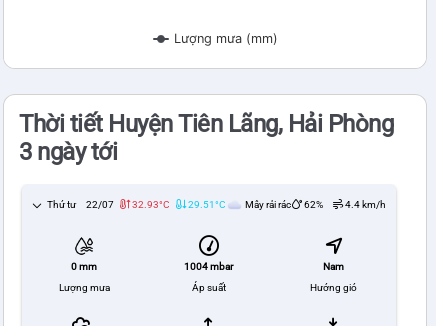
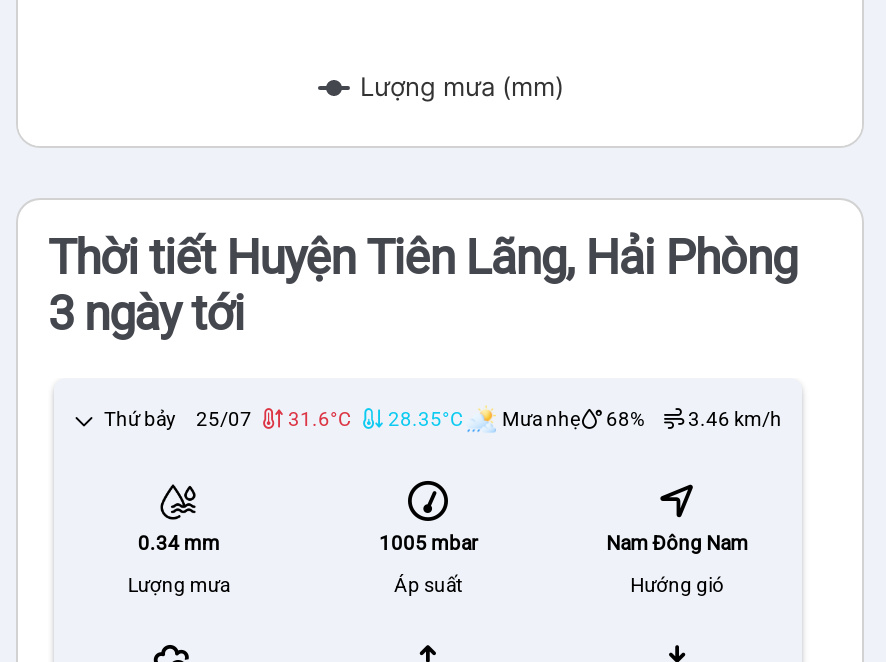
[47,199,386,210] Thứ tư | 22/07 | 32.93°C | 29.51°C | Mây rải rác | 62% | 4.4 km/h -> [104,408,782,430] Thứ bảy | 25/07 | 31.6°C | 28.35°C | Mưa nhẹ | 68% | 3.46 km/h
[71,261,97,272] 0 mm -> [138,533,220,555] 0.34 mm
[184,261,233,272] 1004 mbar -> [379,531,477,553] 1005 mbar
[323,261,344,272] Nam -> [606,531,748,553] Nam Đông Nam

